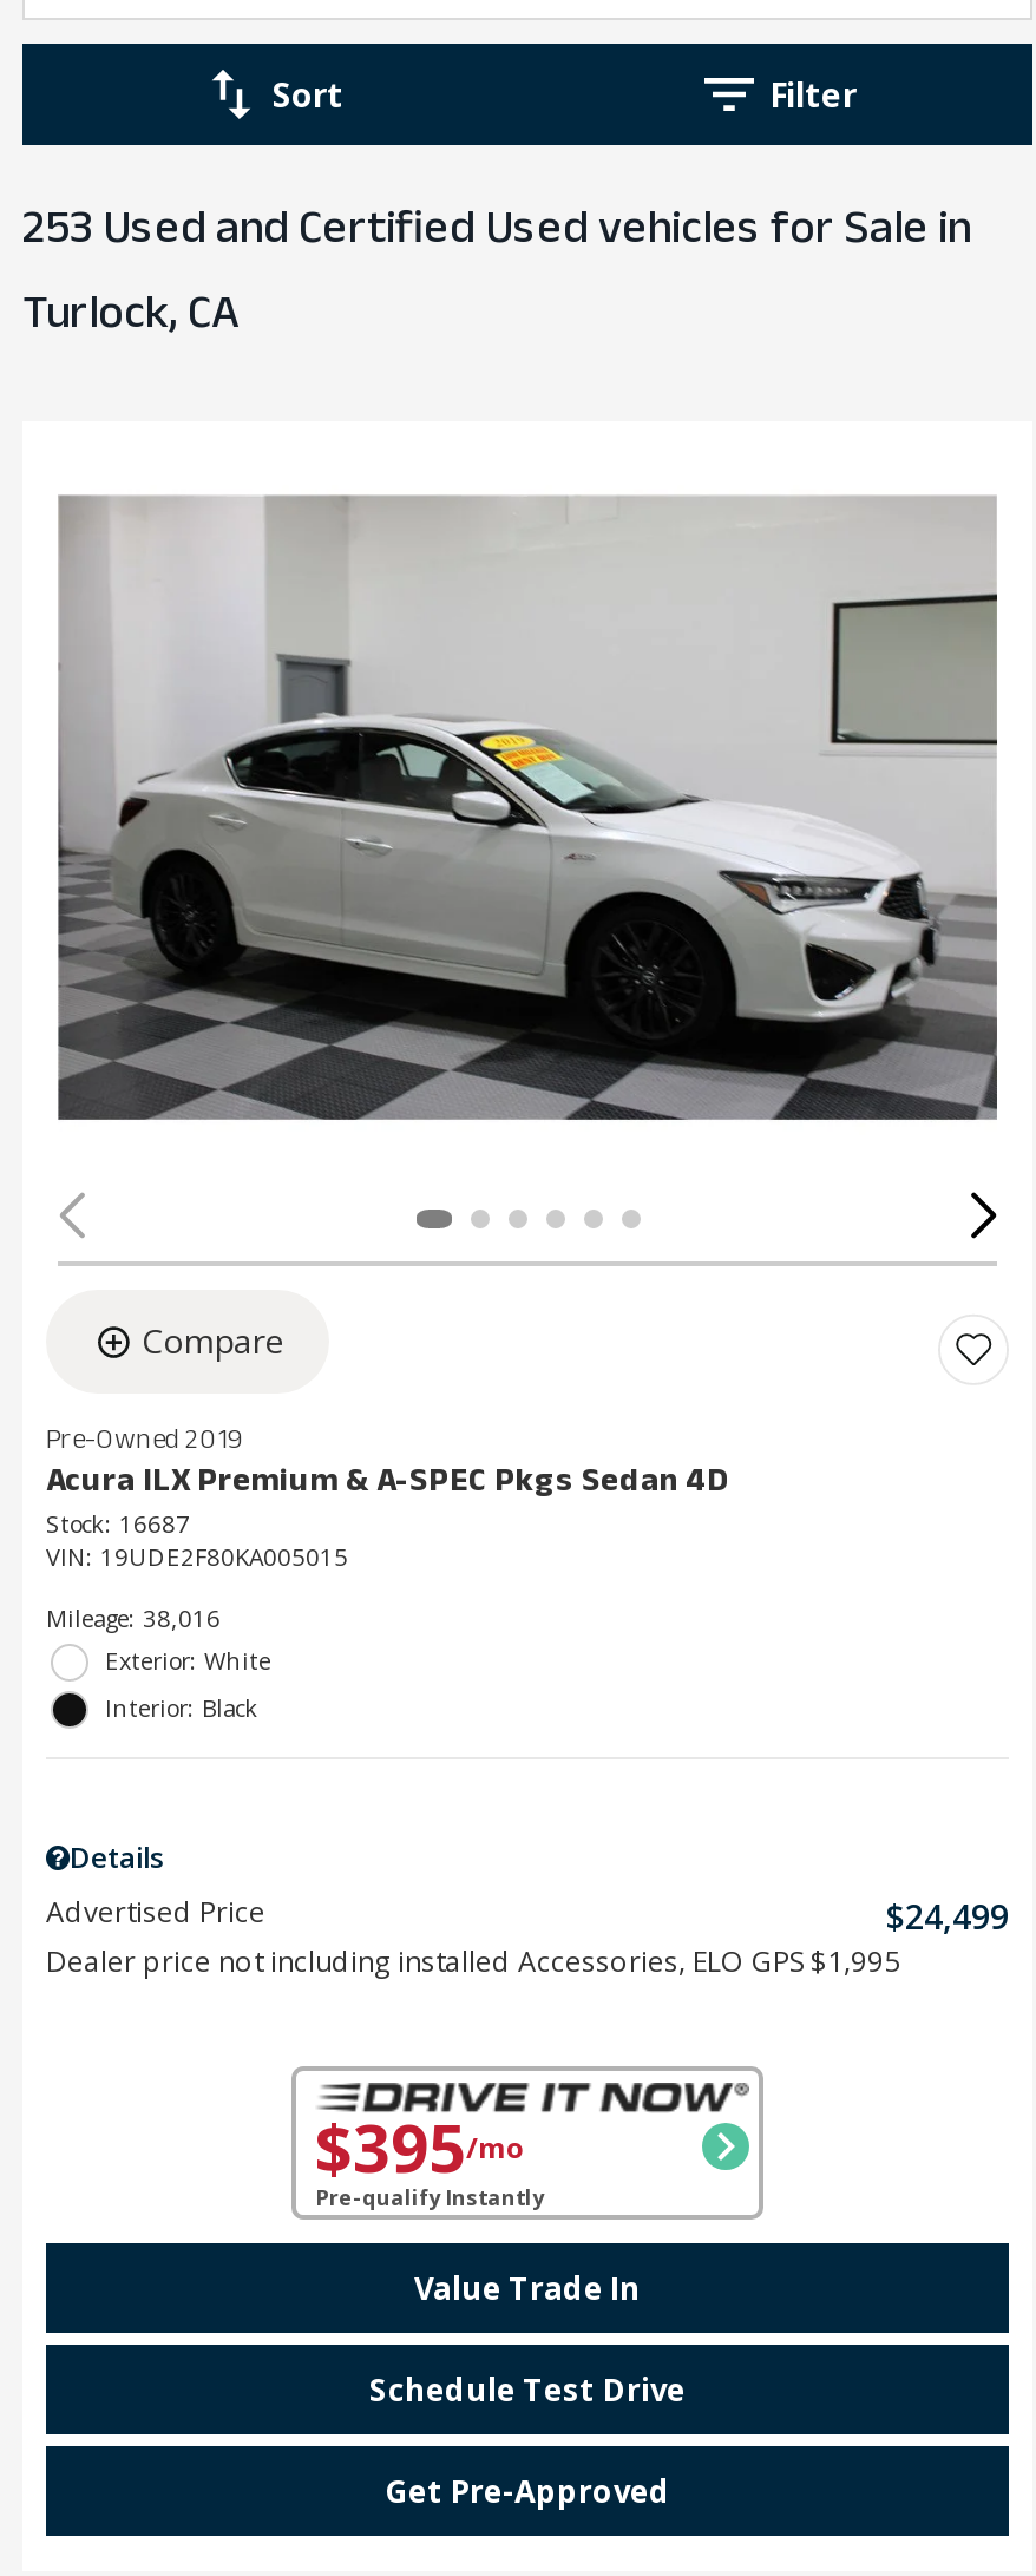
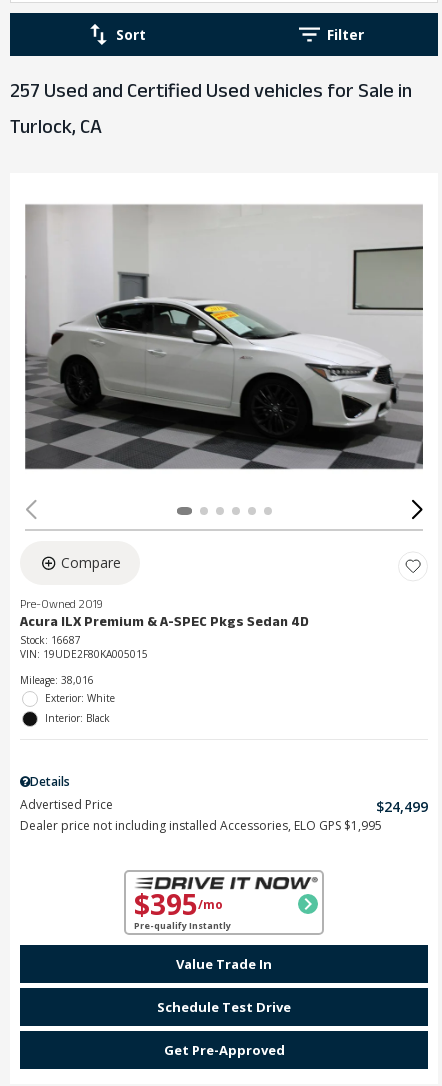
[22,194,971,274] 253 Used and Certified Used vehicles for Sale in -> [10,77,412,111] 257 Used and Certified Used vehicles for Sale in

